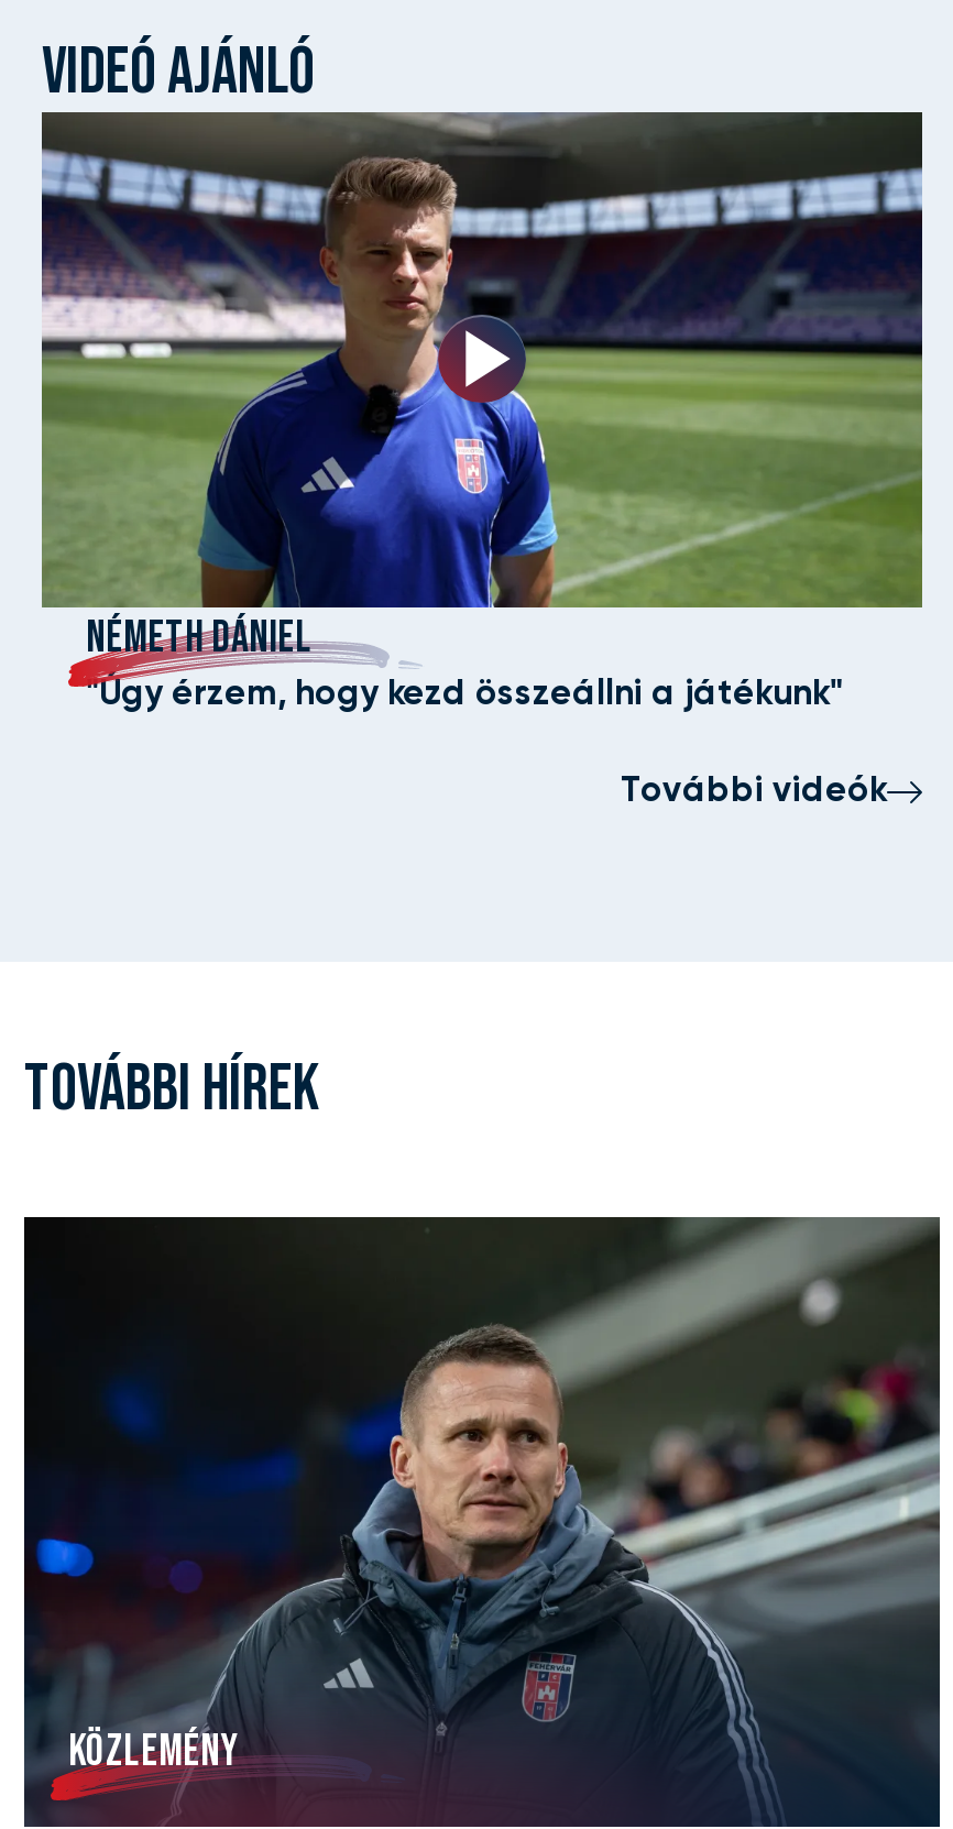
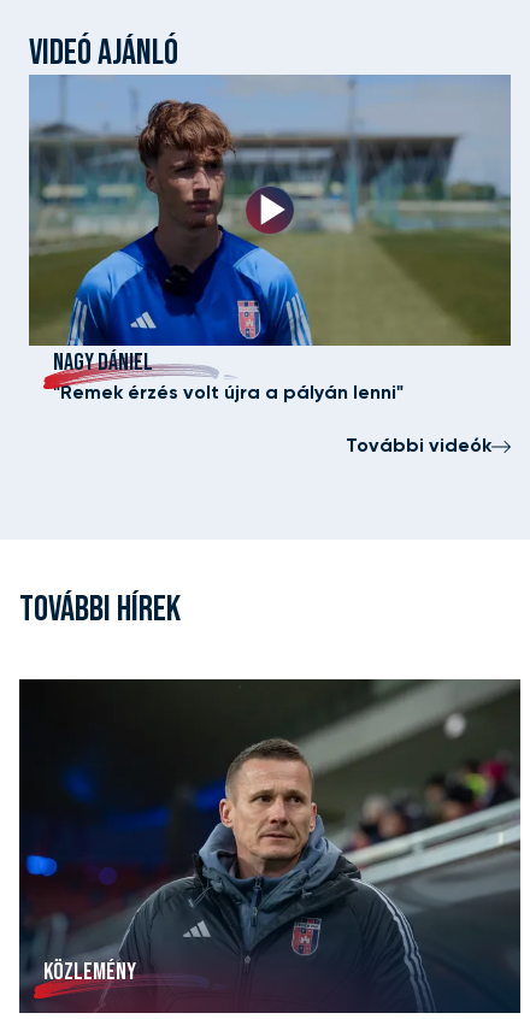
[40,110,922,713] [image] | NÉMETH DÁNIEL | "Úgy érzem, hogy kezd összeállni a játékunk" -> [28,75,511,403] [image] | NAGY DÁNIEL | "Remek érzés volt újra a pályán lenni"

